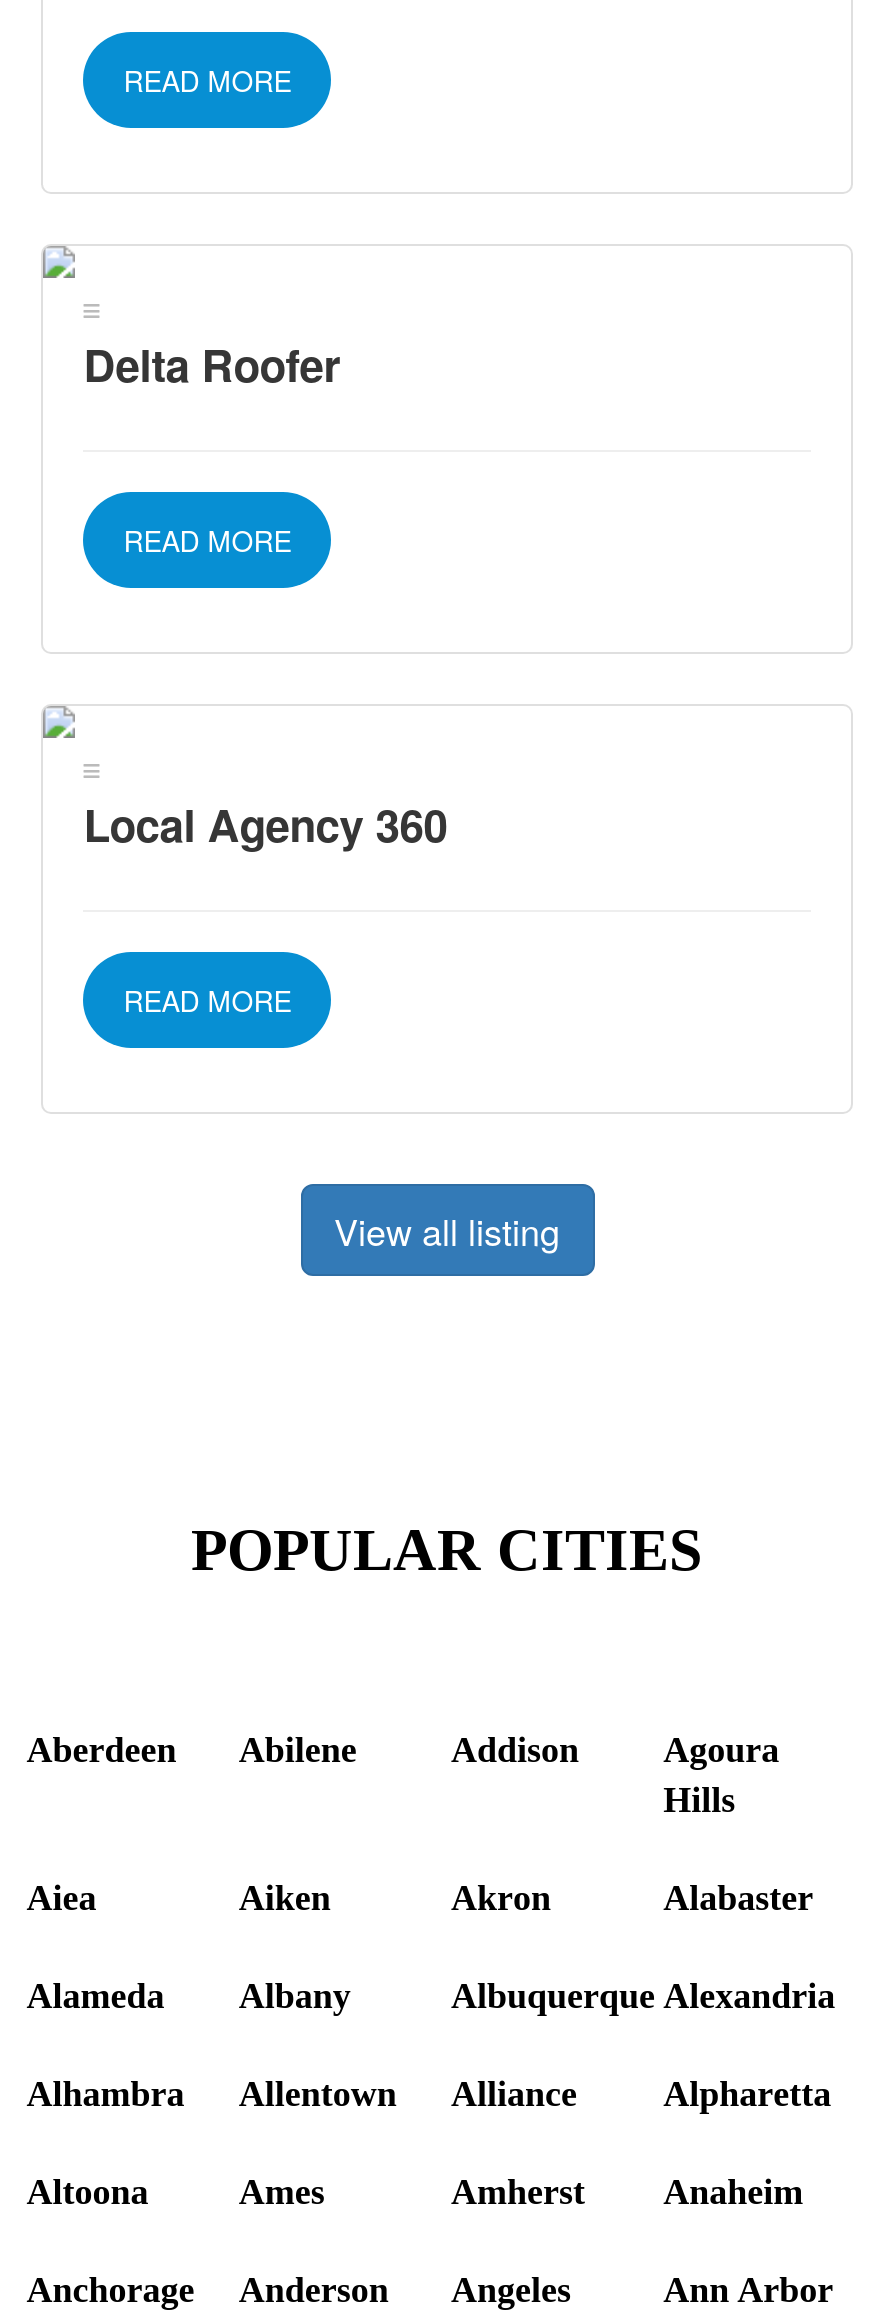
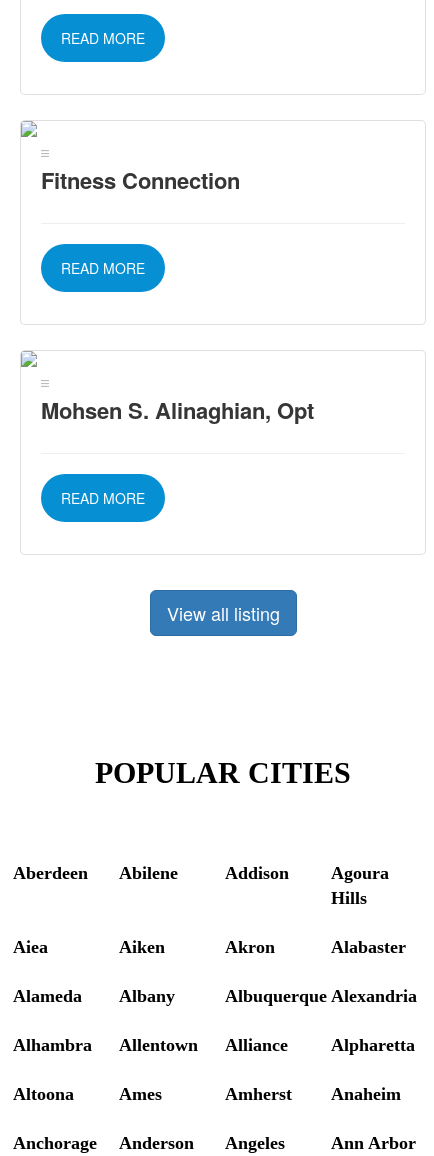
[83,332,341,396] Delta Roofer -> [41,164,240,196] Fitness Connection
[83,792,447,856] Local Agency 360 -> [41,394,314,426] Mohsen S. Alinaghian, Opt

